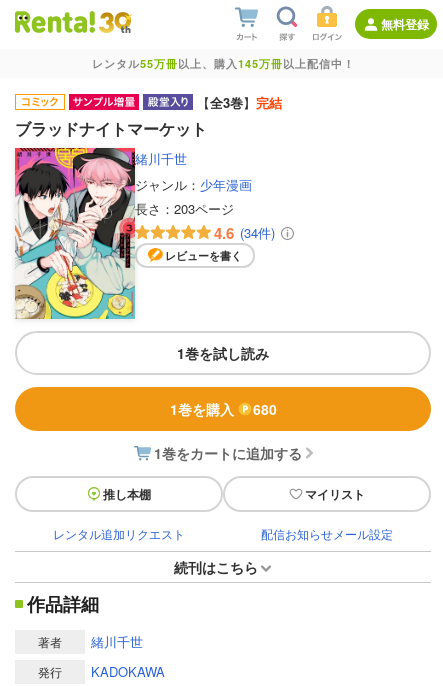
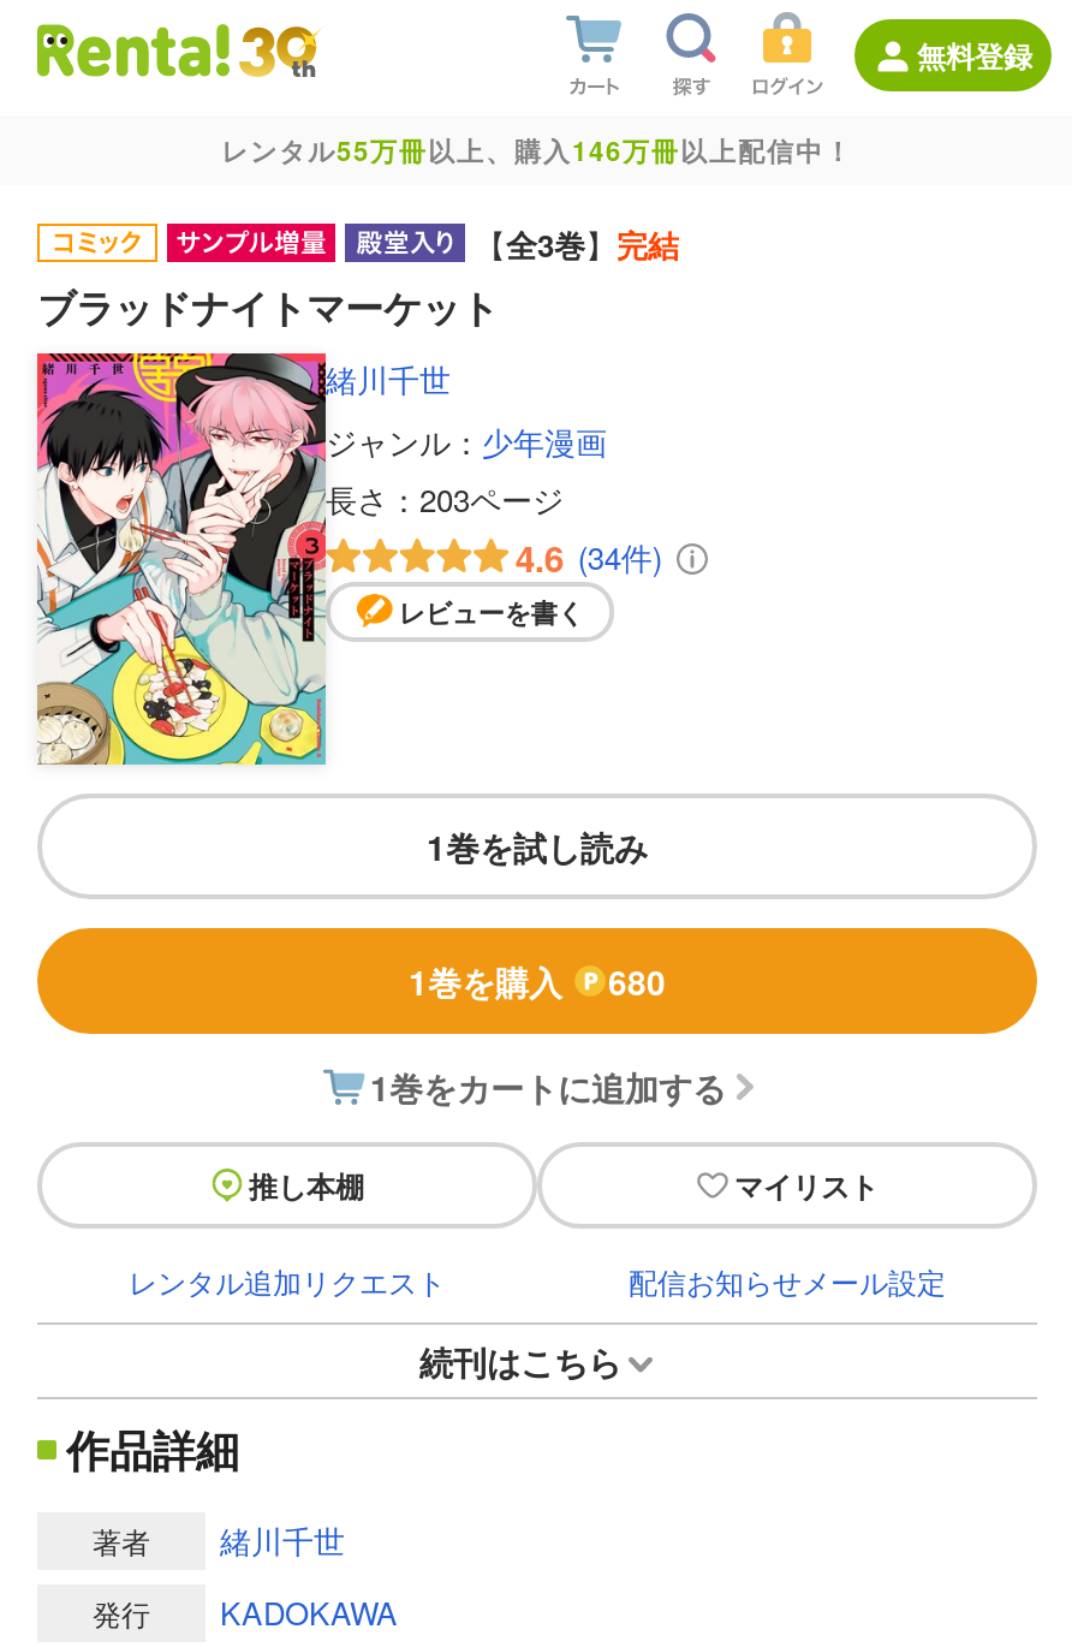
[91,56,354,71] レンタル55万冊以上、購入145万冊以上配信中！ -> [221,132,853,168] レンタル55万冊以上、購入146万冊以上配信中！

